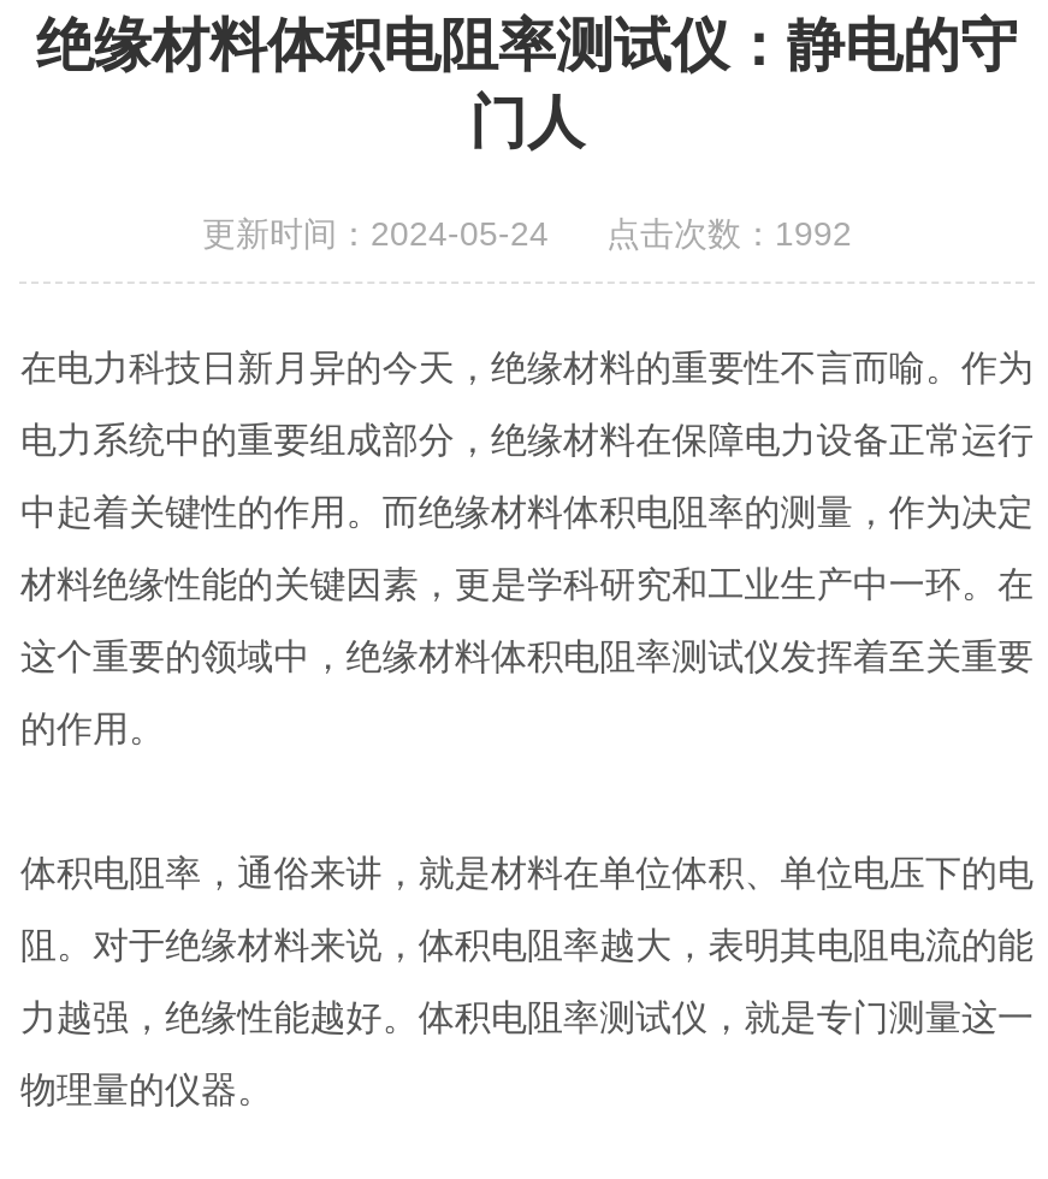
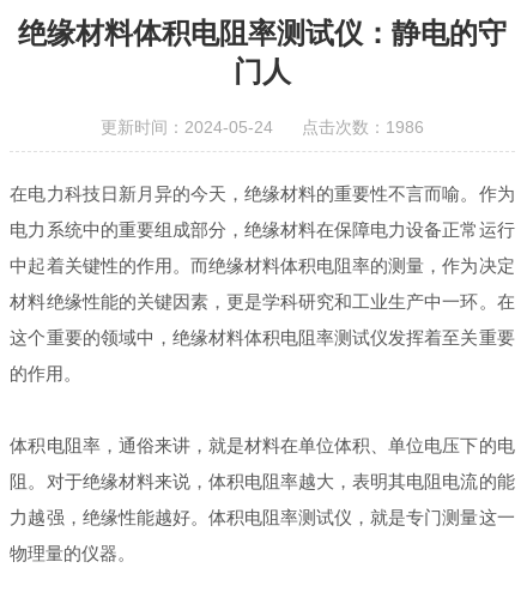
[202,213,852,251] 更新时间：2024-05-24 点击次数：1992 -> [101,117,424,136] 更新时间：2024-05-24 点击次数：1986

